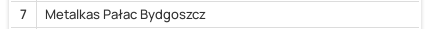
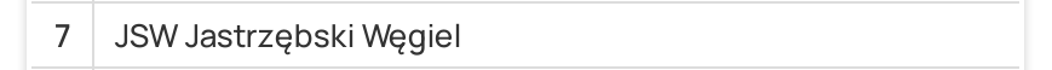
[45,5,206,23] Metalkas Pałac Bydgoszcz -> [115,13,461,56] JSW Jastrzębski Węgiel

